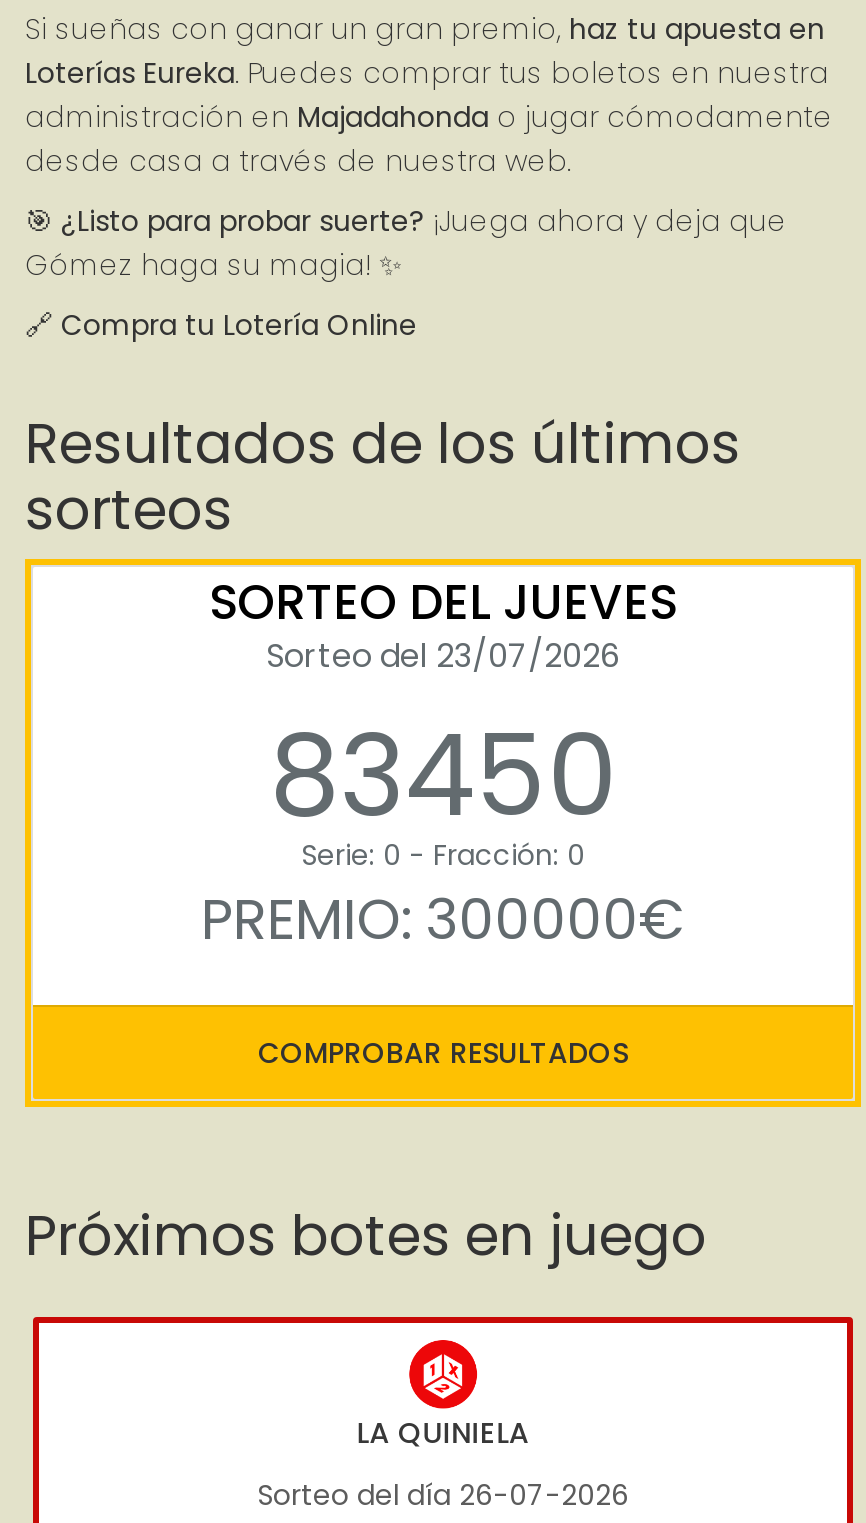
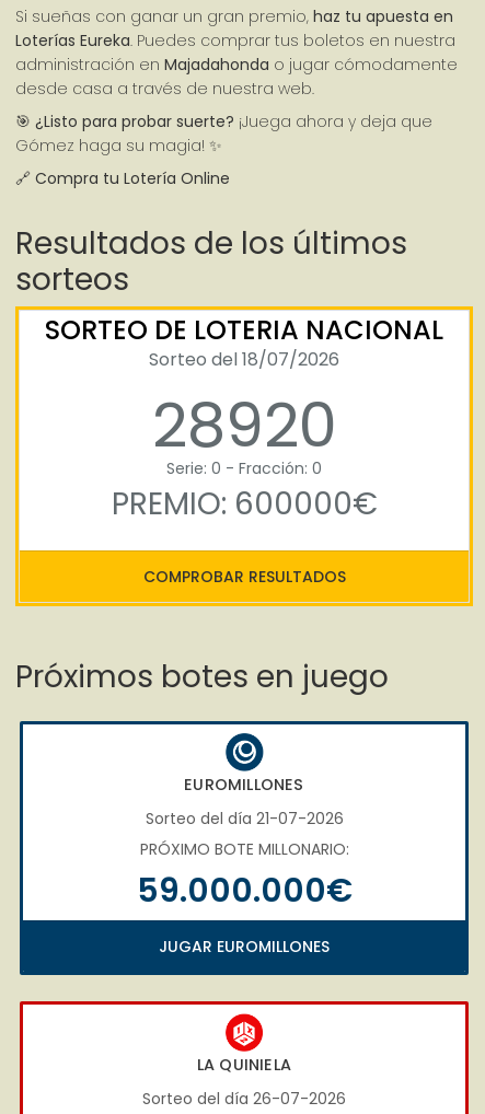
[209,569,677,855] SORTEO DEL JUEVES | Sorteo del 23/07/2026 | 83450 -> [45,312,443,469] SORTEO DE LOTERIA NACIONAL | Sorteo del 18/07/2026 | 28920
[201,881,685,959] PREMIO: 300000€ -> [111,483,377,525] PREMIO: 600000€
none -> [19,720,470,976] [image] | EUROMILLONES | Sorteo del día 21-07-2026 | PRÓXIMO BOTE MILLONARIO: | 59.000.000€ | JUGAR EUROMILLONES

